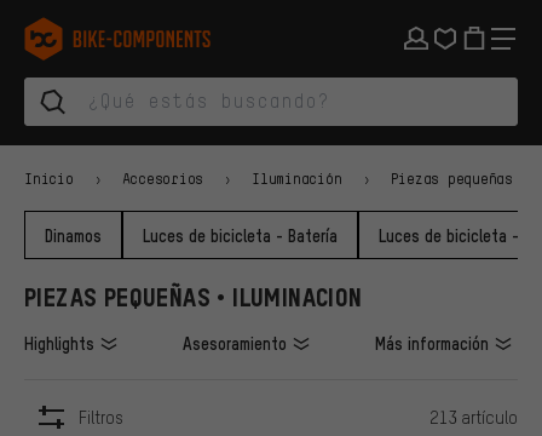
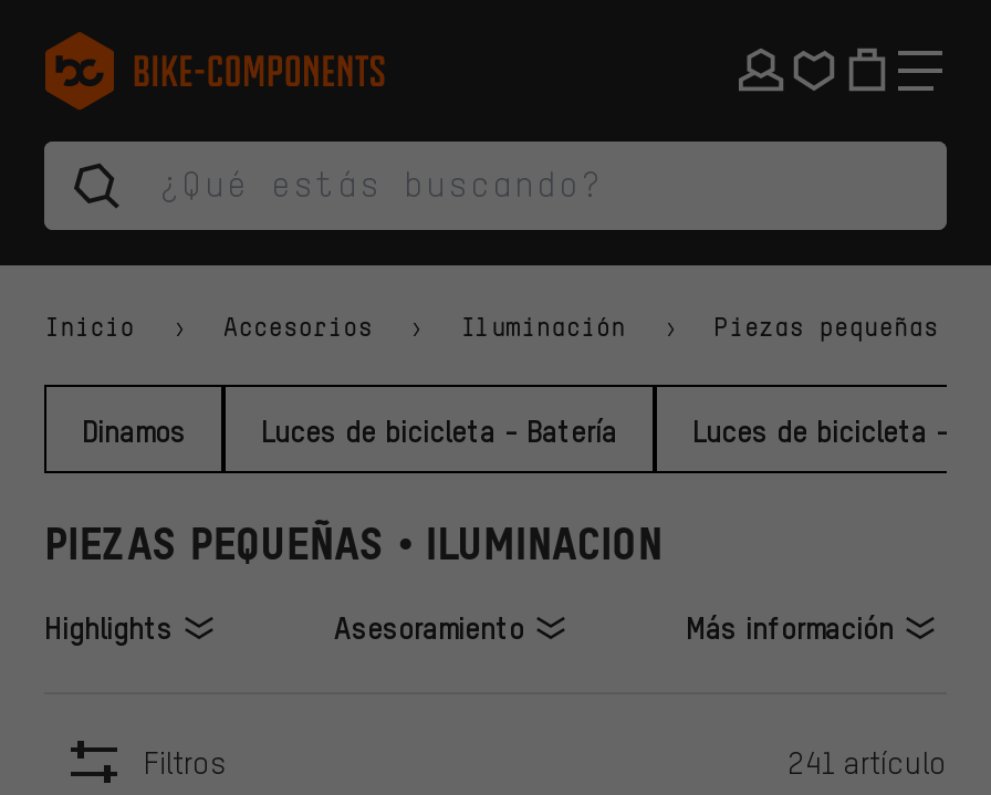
[429,407,518,428] 213 artículo -> [787,743,947,781] 241 artículo

